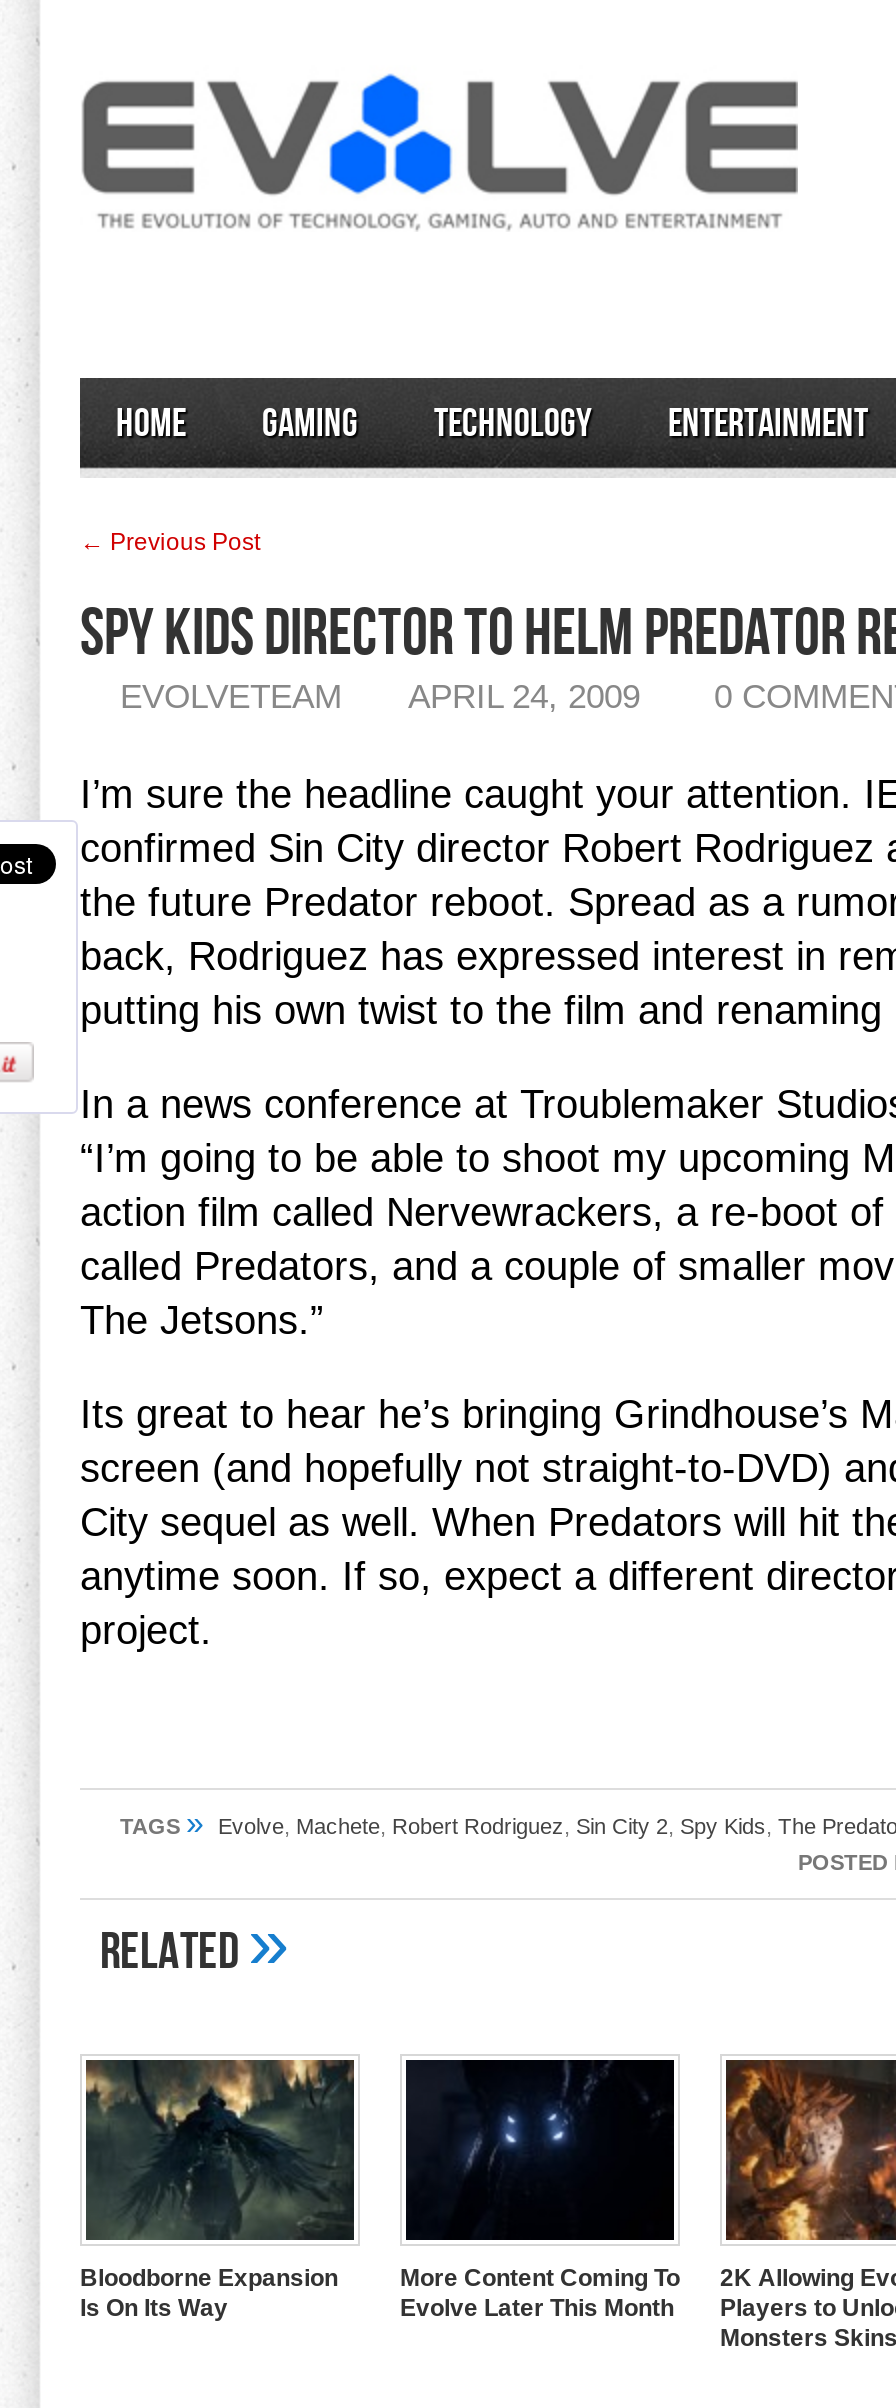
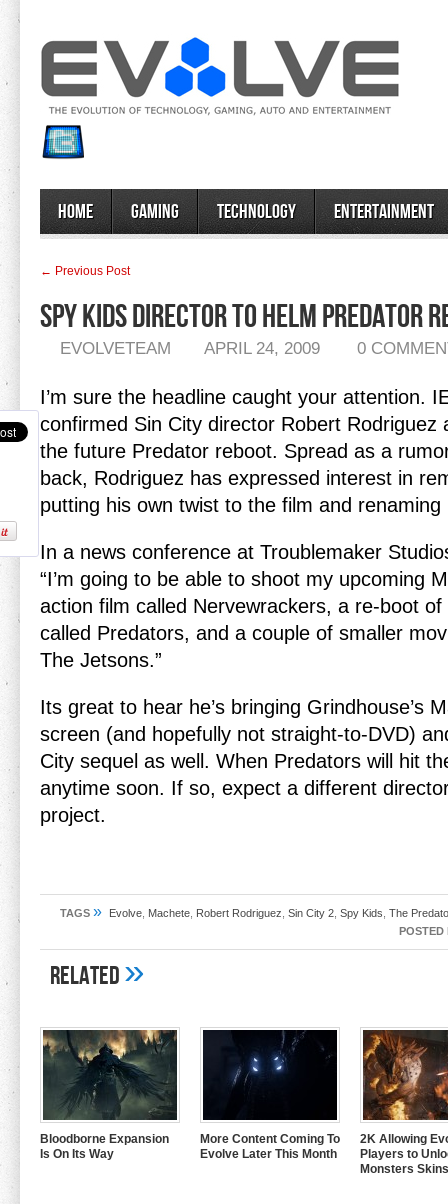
none -> [42,124,85,160] [image]

